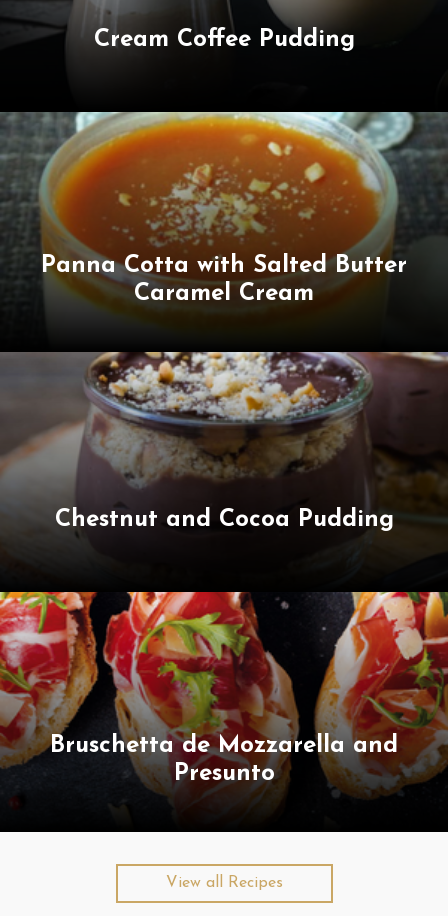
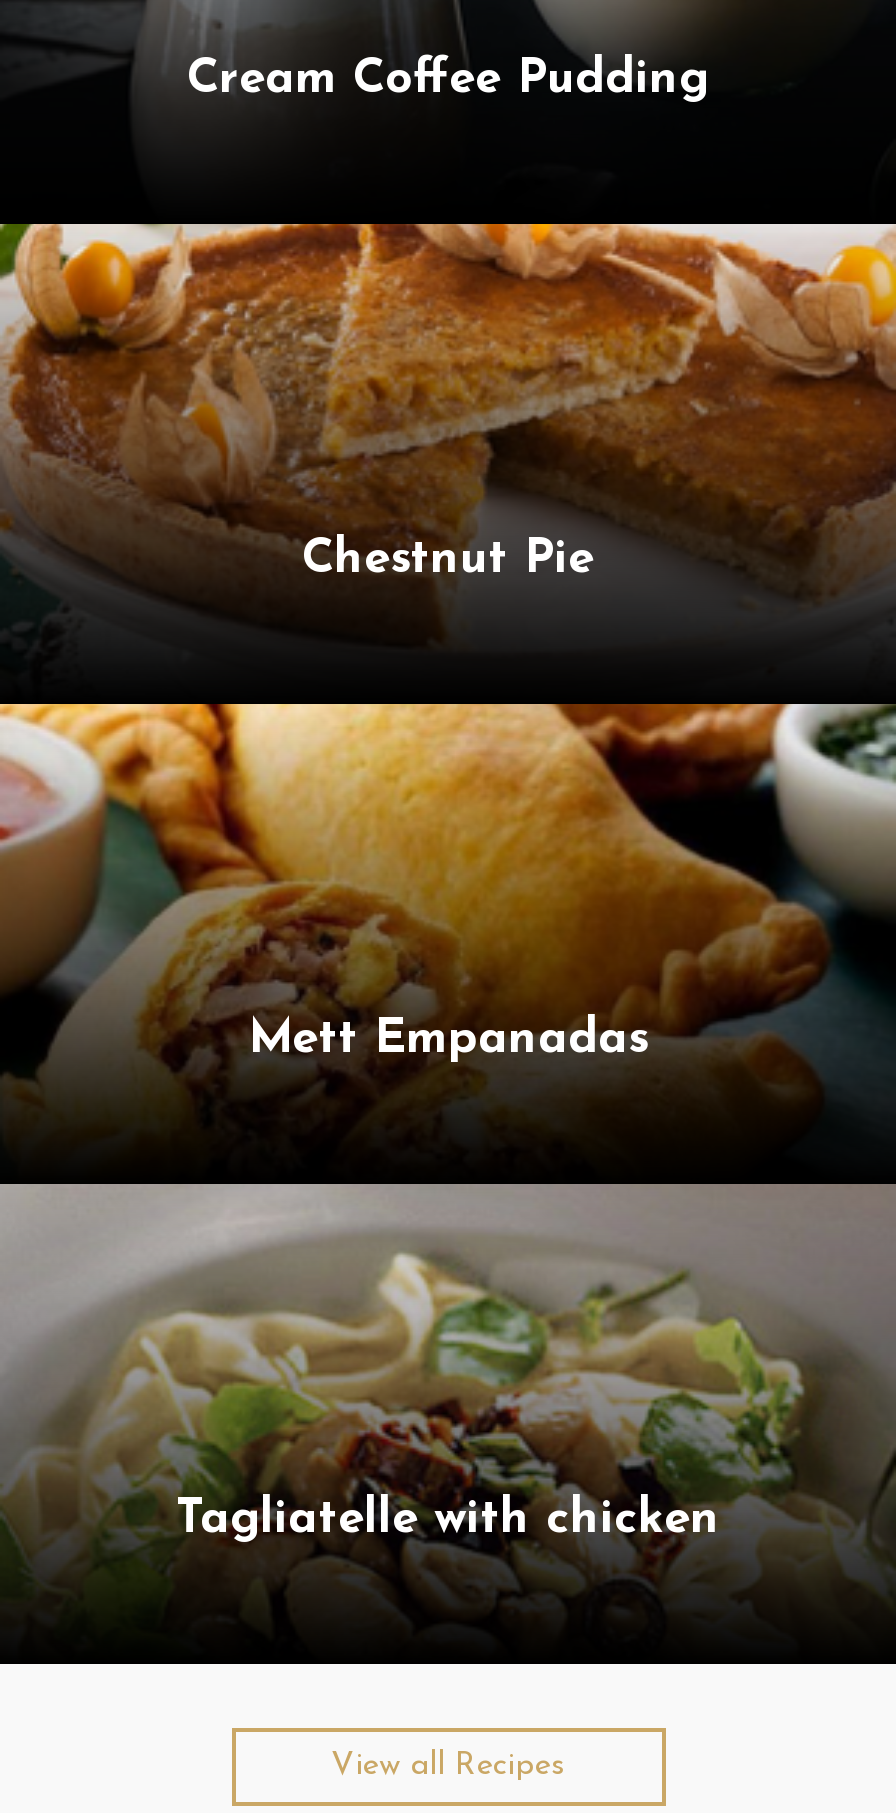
[3,111,445,315] [image] | Panna Cotta with Salted Butter | Caramel Cream -> [6,222,890,632] [image] | Chestnut Pie
[3,351,445,555] [image] | Chestnut and Cocoa Pudding -> [6,702,890,1112] [image] | Mett Empanadas
[3,591,445,802] [image] | Bruschetta de Mozzarella and | Presunto -> [6,1182,890,1604] [image] | Tagliatelle with chicken

